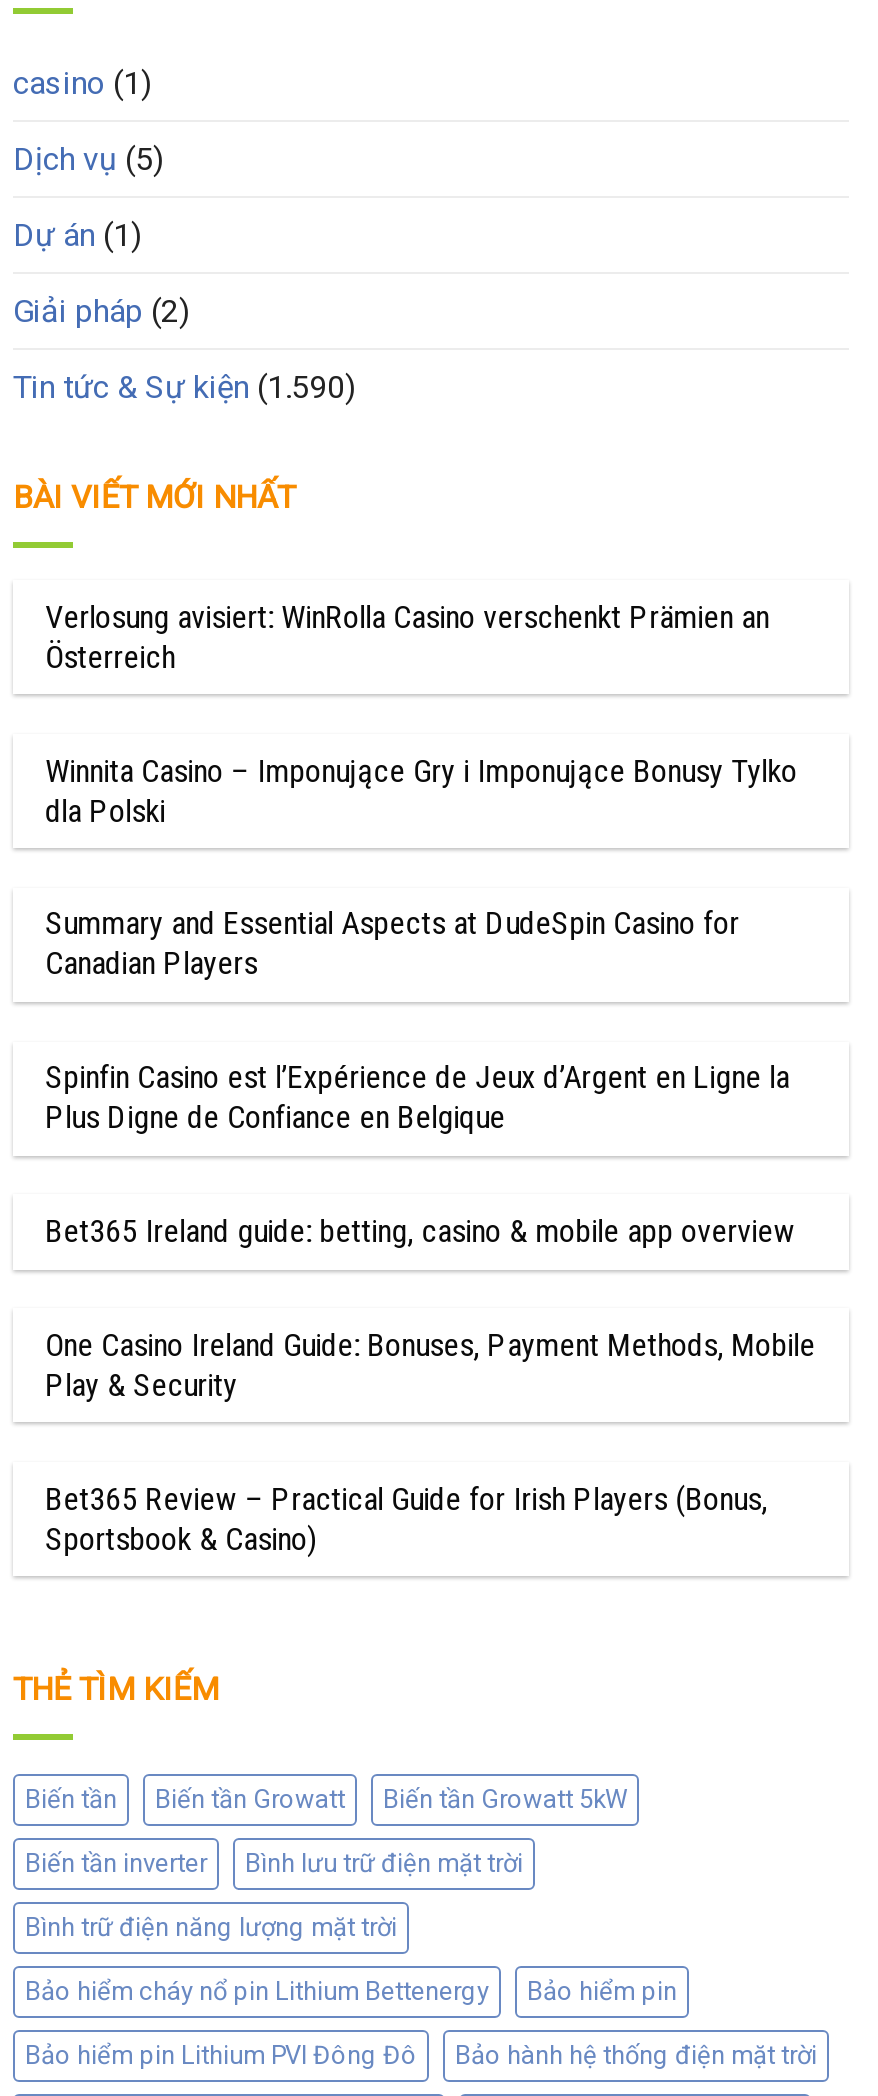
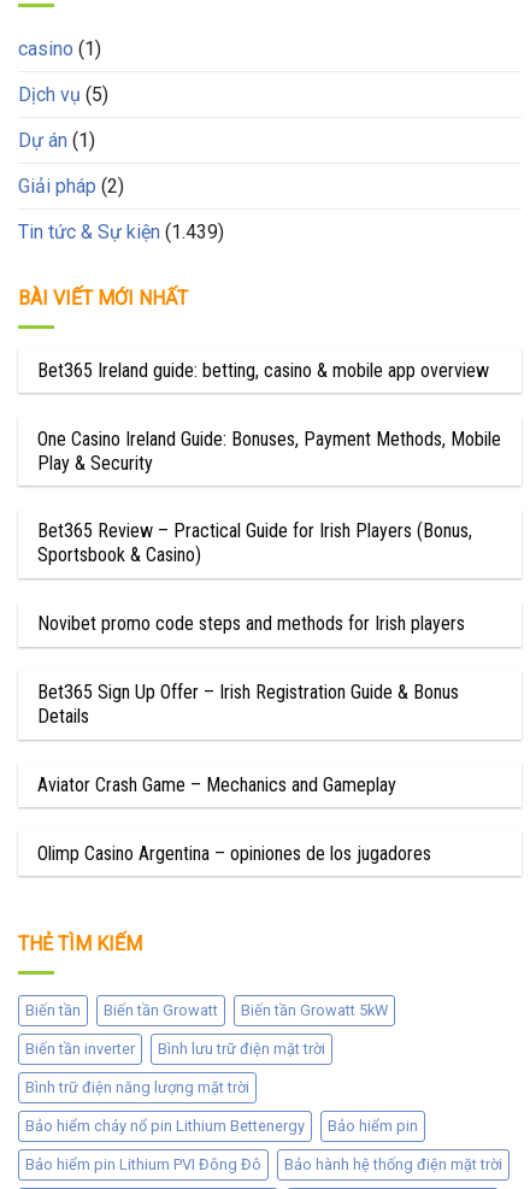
[13,367,355,405] Tin tức & Sự kiện (1.590) -> [18,220,224,243] Tin tức & Sự kiện (1.439)
[45,598,797,1136] Verlosung avisiert: WinRolla Casino verschenkt Prämien an | Österreich | Winnita Casino – Imponujące Gry i Imponujące Bonusy Tylko | dla Polski | Summary and Essential Aspects at DudeSpin Casino for | Canadian Players | Spinfin Casino est l’Expérience de Jeux d’Argent en Ligne la | Plus Digne de Confiance en Belgique -> none
moved [45,1212,815,1557] -> [37,359,501,567]: Bet365 Ireland guide: betting, casino & mobile app overview | One Casino Ireland Guide: Bonuses, Payment Methods, Mobile | Play & Security | Bet365 Review – Practical Guide for Irish Players (Bonus, | Sportsbook & Casino)
none -> [37,612,465,864] Novibet promo code steps and methods for Irish players | Bet365 Sign Up Offer – Irish Registration Guide & Bonus | Details | Aviator Crash Game – Mechanics and Gameplay | Olimp Casino Argentina – opiniones de los jugadores

